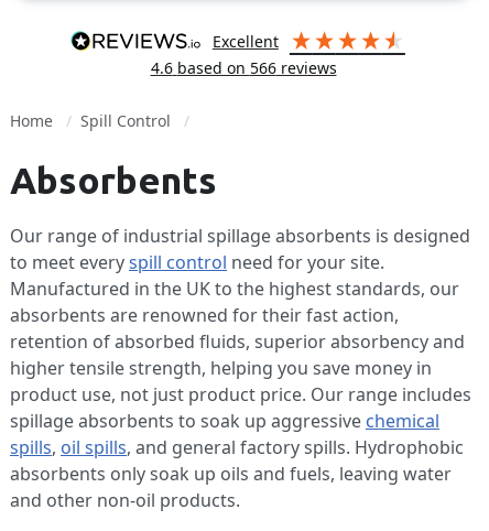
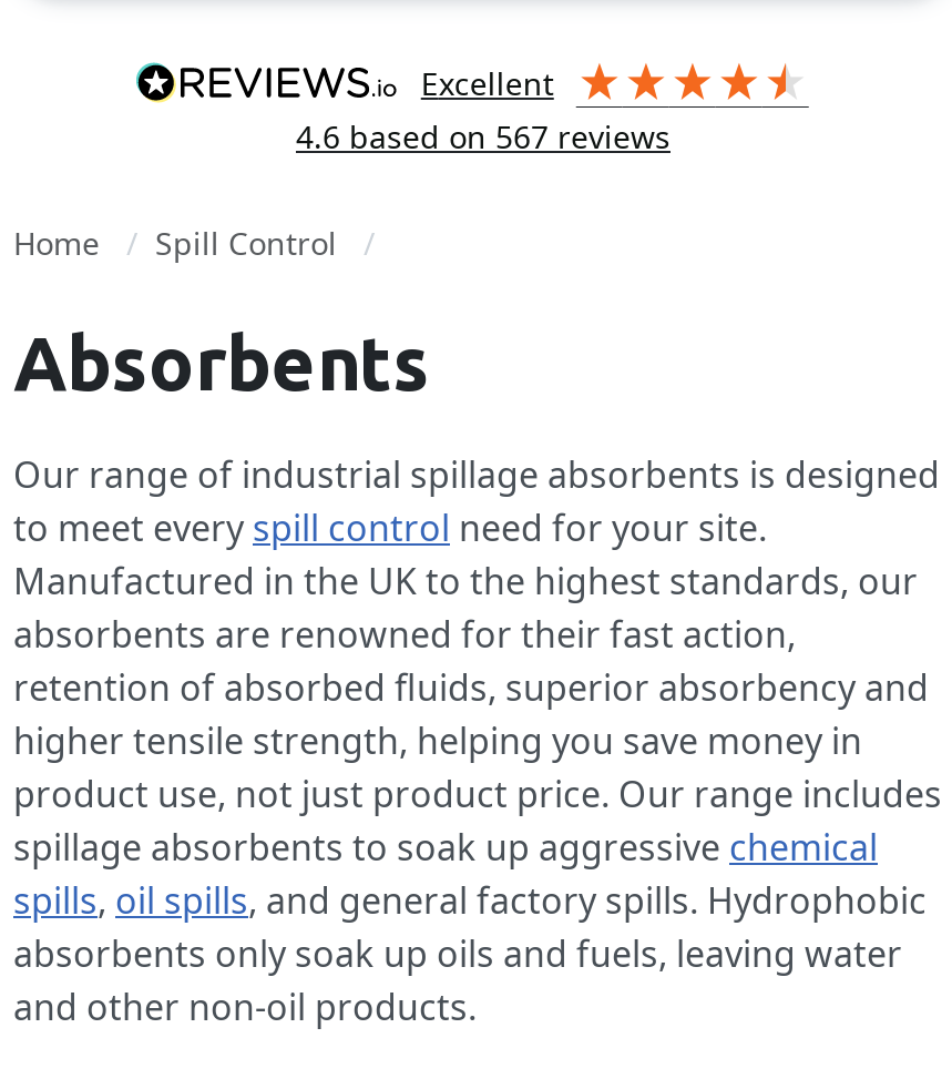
[150,57,336,78] 4.6 based on 566 reviews -> [296,115,671,157] 4.6 based on 567 reviews

